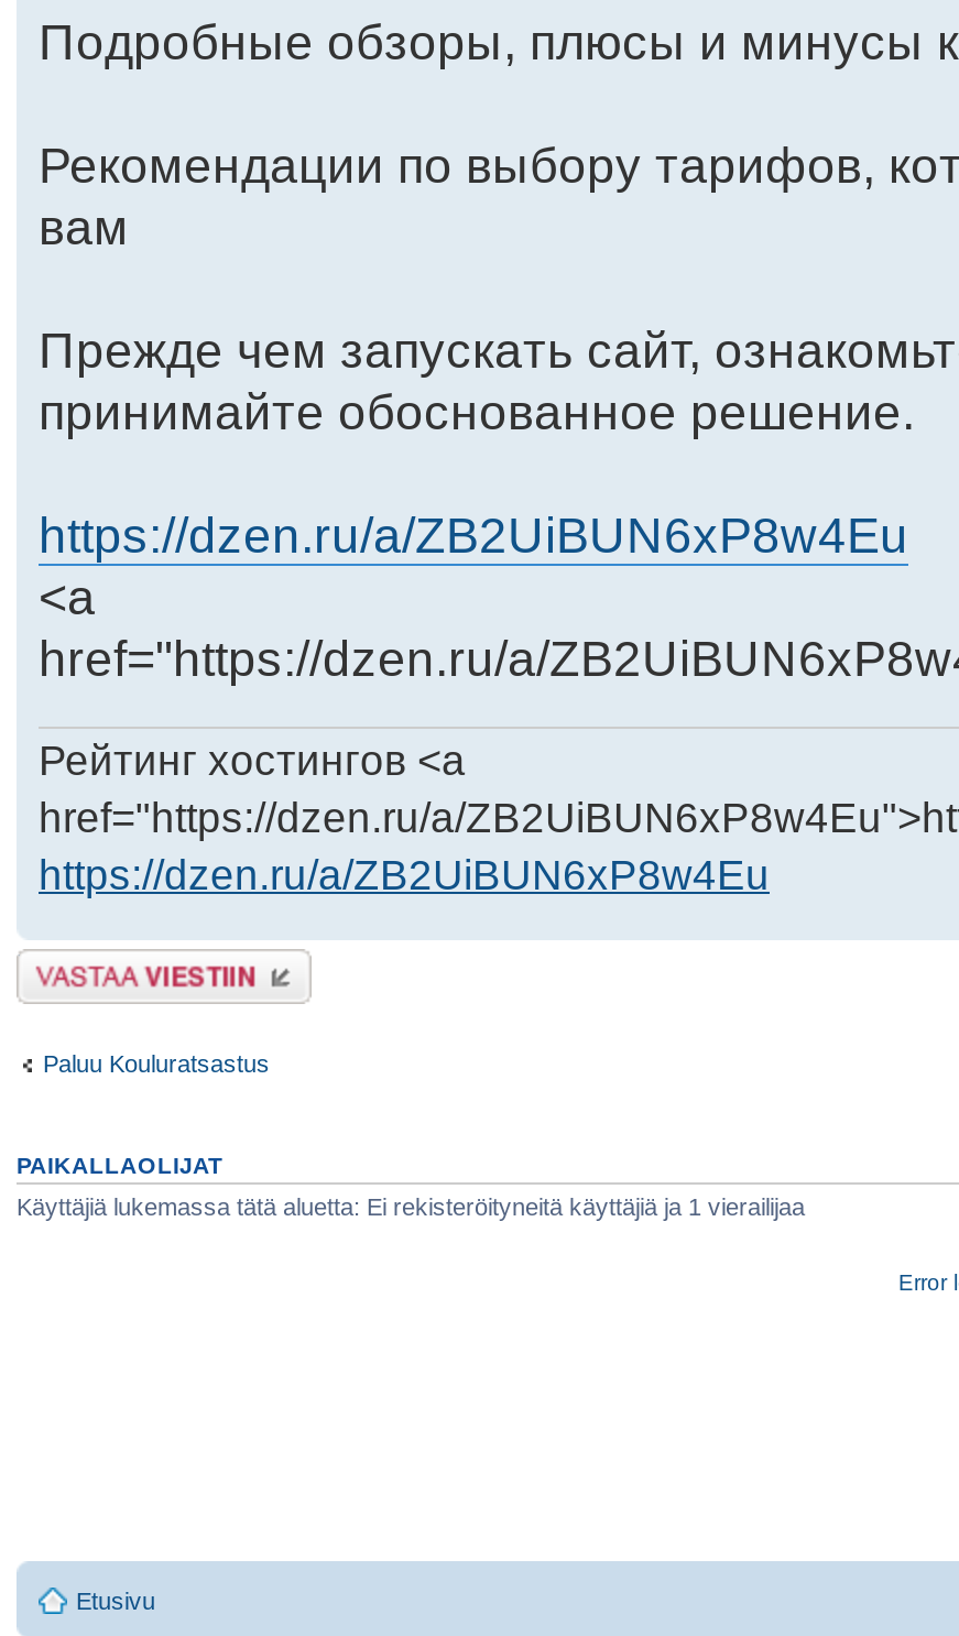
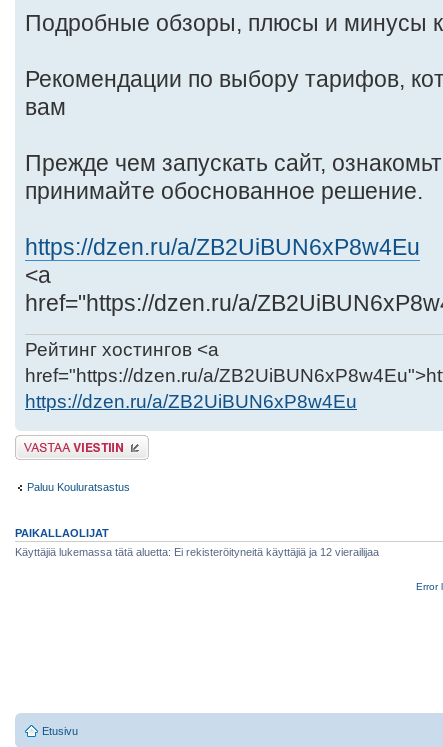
[17,1194,805,1221] Käyttäjiä lukemassa tätä aluetta: Ei rekisteröityneitä käyttäjiä ja 1 vierailijaa -> [15,546,379,558] Käyttäjiä lukemassa tätä aluetta: Ei rekisteröityneitä käyttäjiä ja 12 vierailijaa

